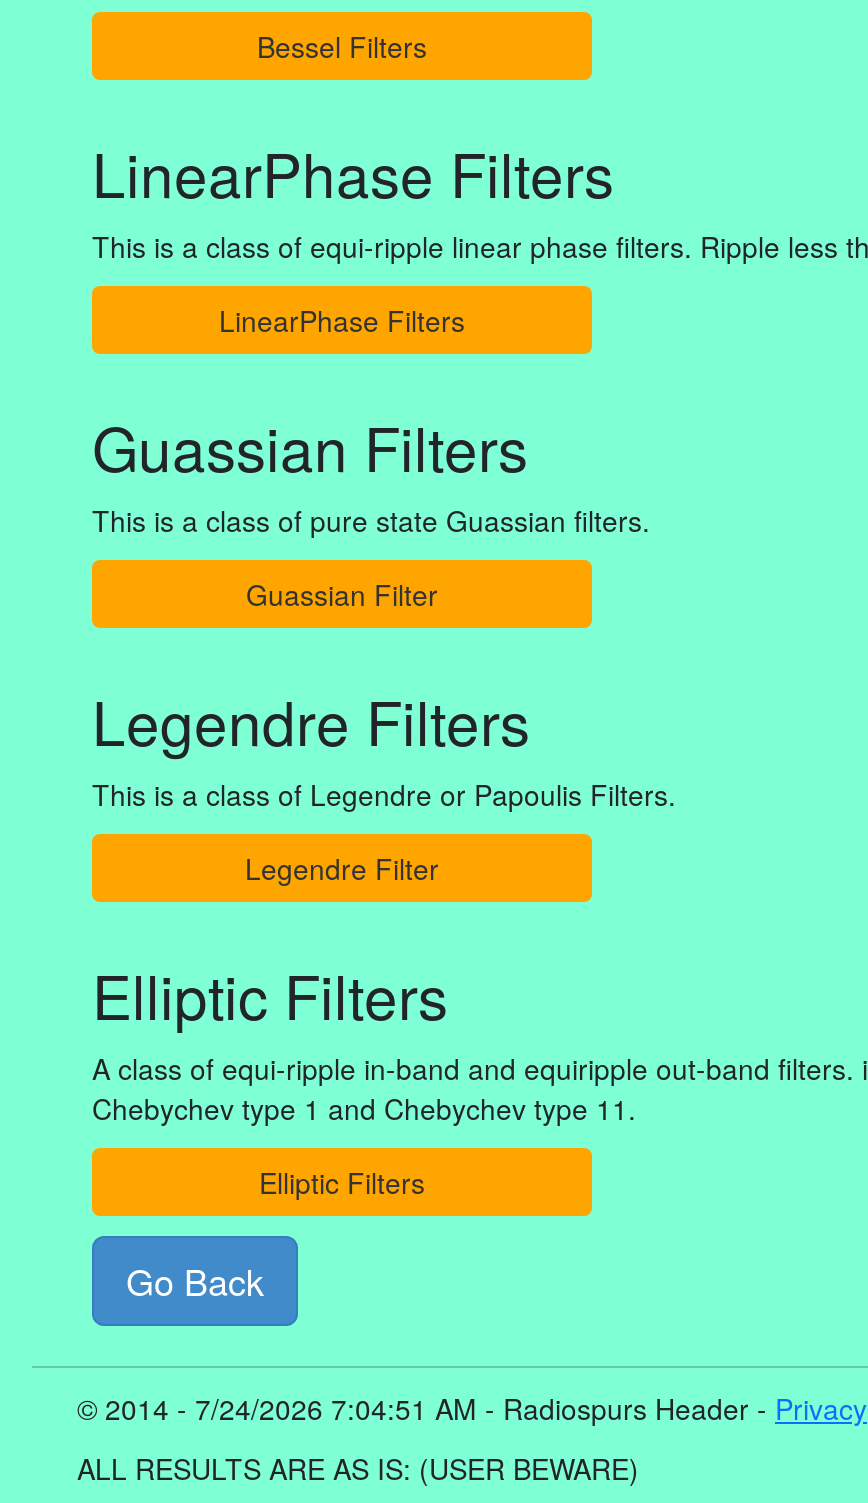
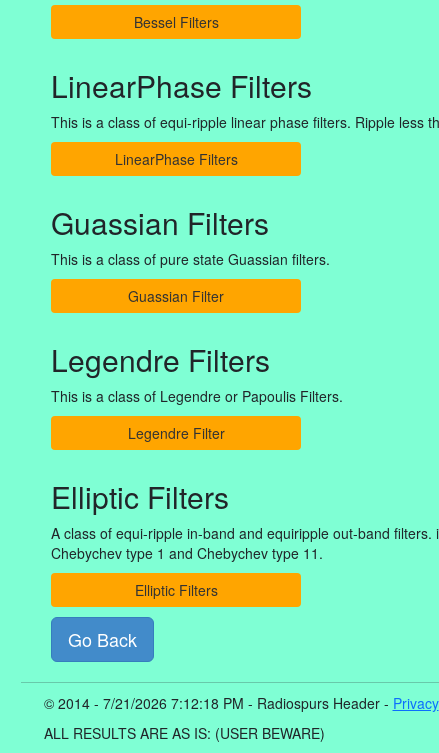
[77,1388,867,1428] © 2014 - 7/24/2026 7:04:51 AM - Radiospurs Header - Privacy -> [43,693,438,713] © 2014 - 7/21/2026 7:12:18 PM - Radiospurs Header - Privacy

